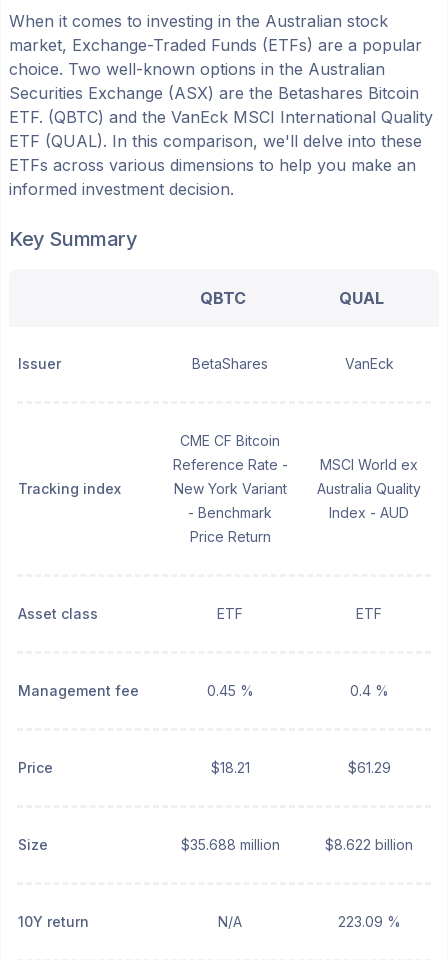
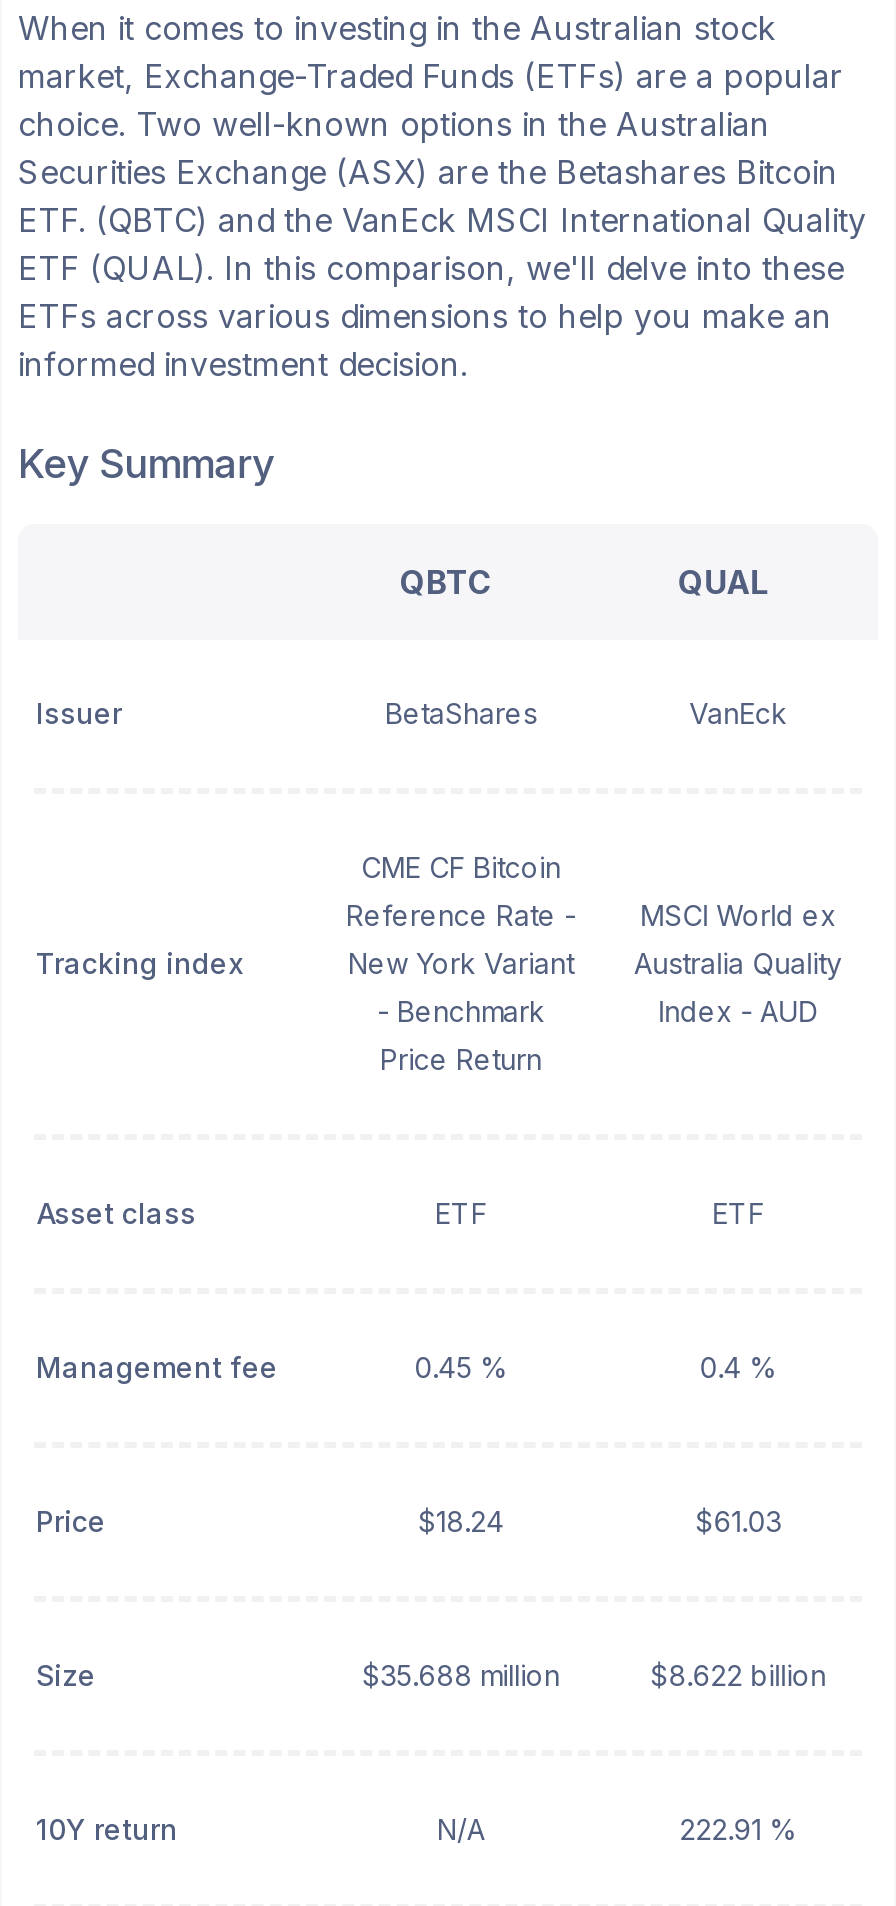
[211,759,250,776] $18.21 -> [418,1504,504,1538] $18.24
[348,759,391,776] $61.29 -> [695,1504,781,1538] $61.03
[338,913,401,930] 223.09 % -> [679,1812,797,1846] 222.91 %

